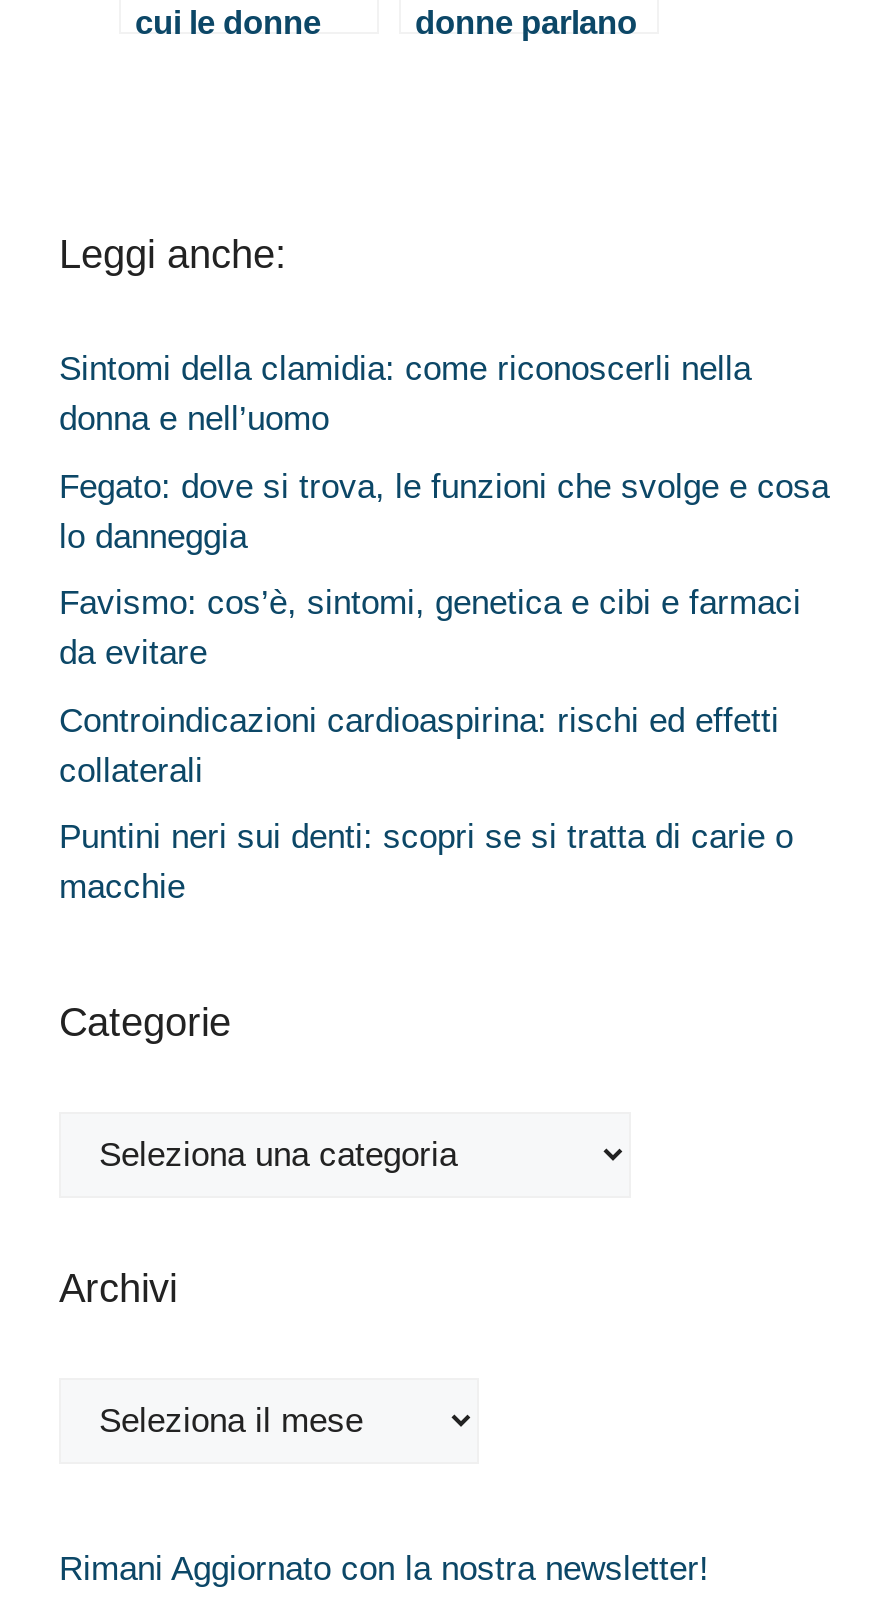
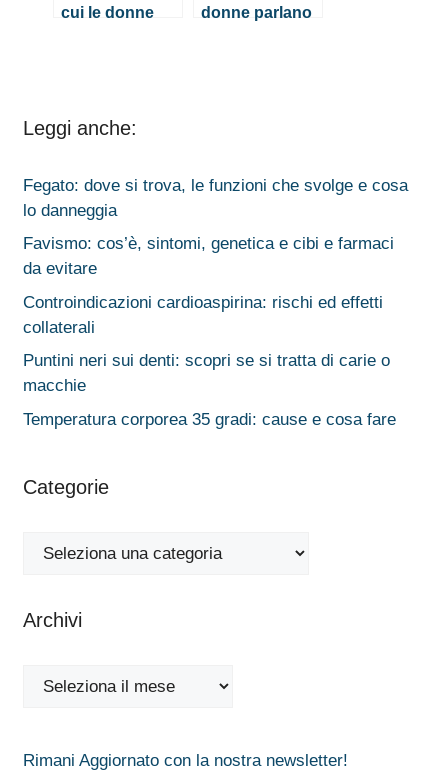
[59,351,751,439] Sintomi della clamidia: come riconoscerli nella | donna e nell’uomo -> none
moved [59,468,829,907] -> [23,176,408,395]: Fegato: dove si trova, le funzioni che svolge e cosa | lo danneggia | Favismo: cos’è, sintomi, genetica e cibi e farmaci | da evitare | Controindicazioni cardioaspirina: rischi ed effetti | collaterali | Puntini neri sui denti: scopri se si tratta di carie o | macchie
none -> [23,410,396,429] Temperatura corporea 35 gradi: cause e cosa fare

